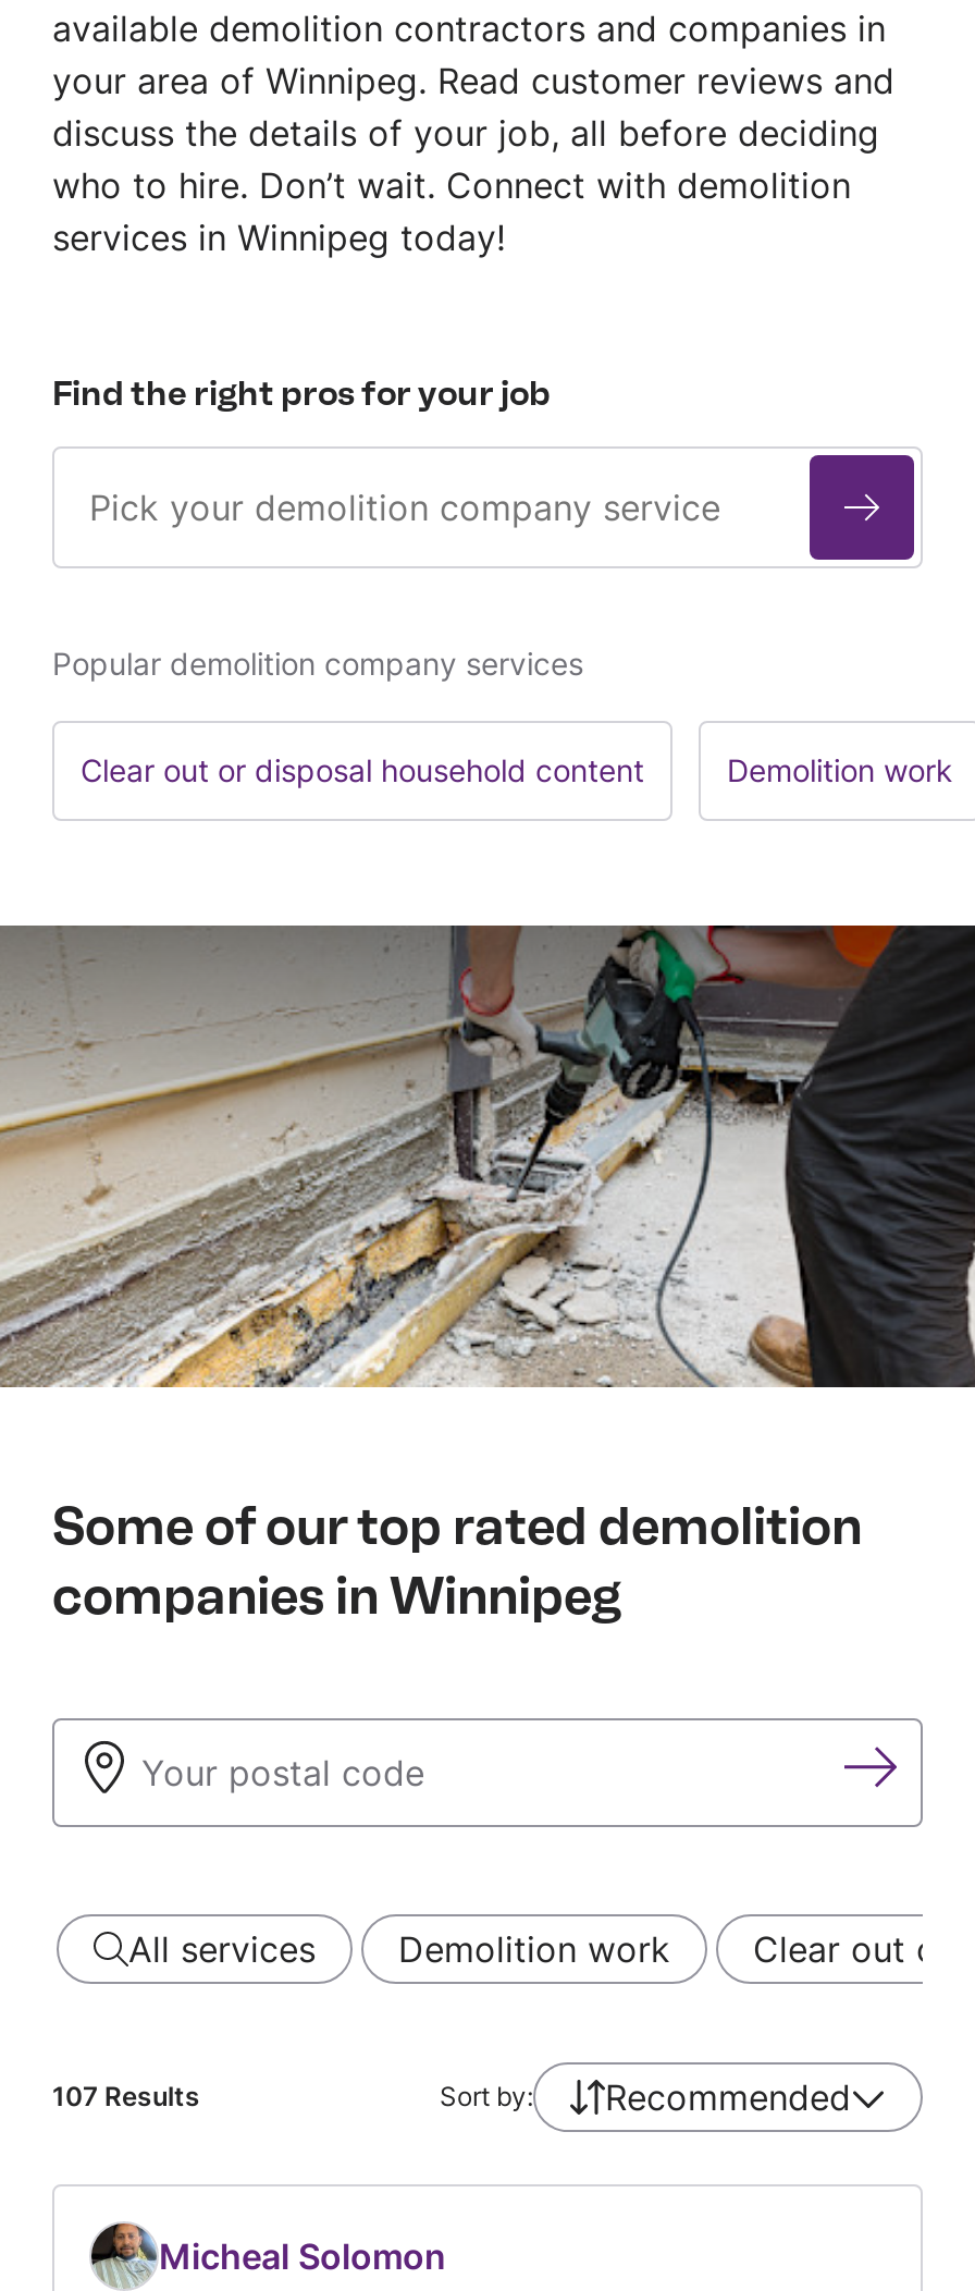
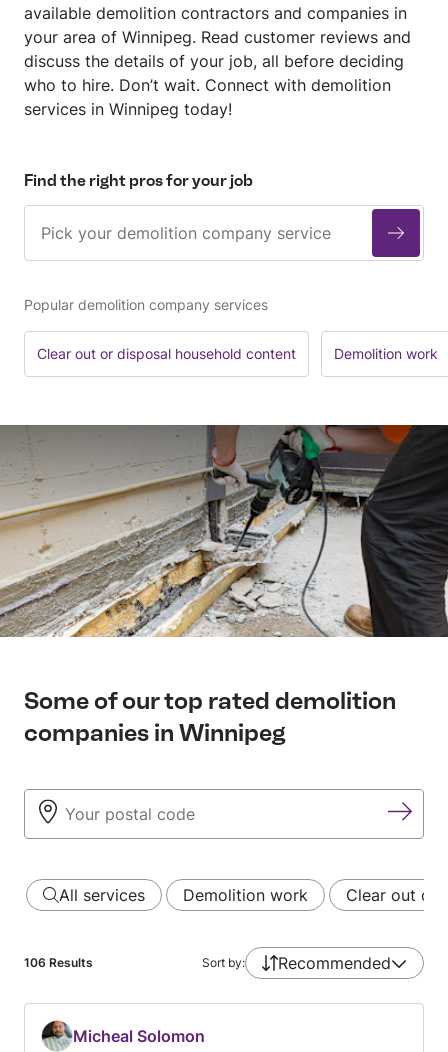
[52,2080,200,2112] 107 Results -> [24,955,93,970] 106 Results

